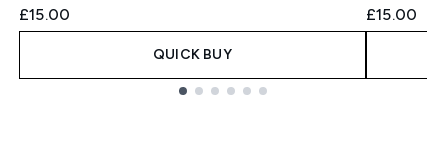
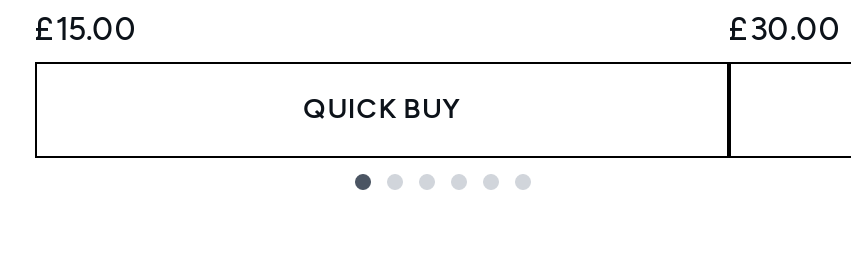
[366,5,417,24] £15.00 -> [729,10,841,48] £30.00

